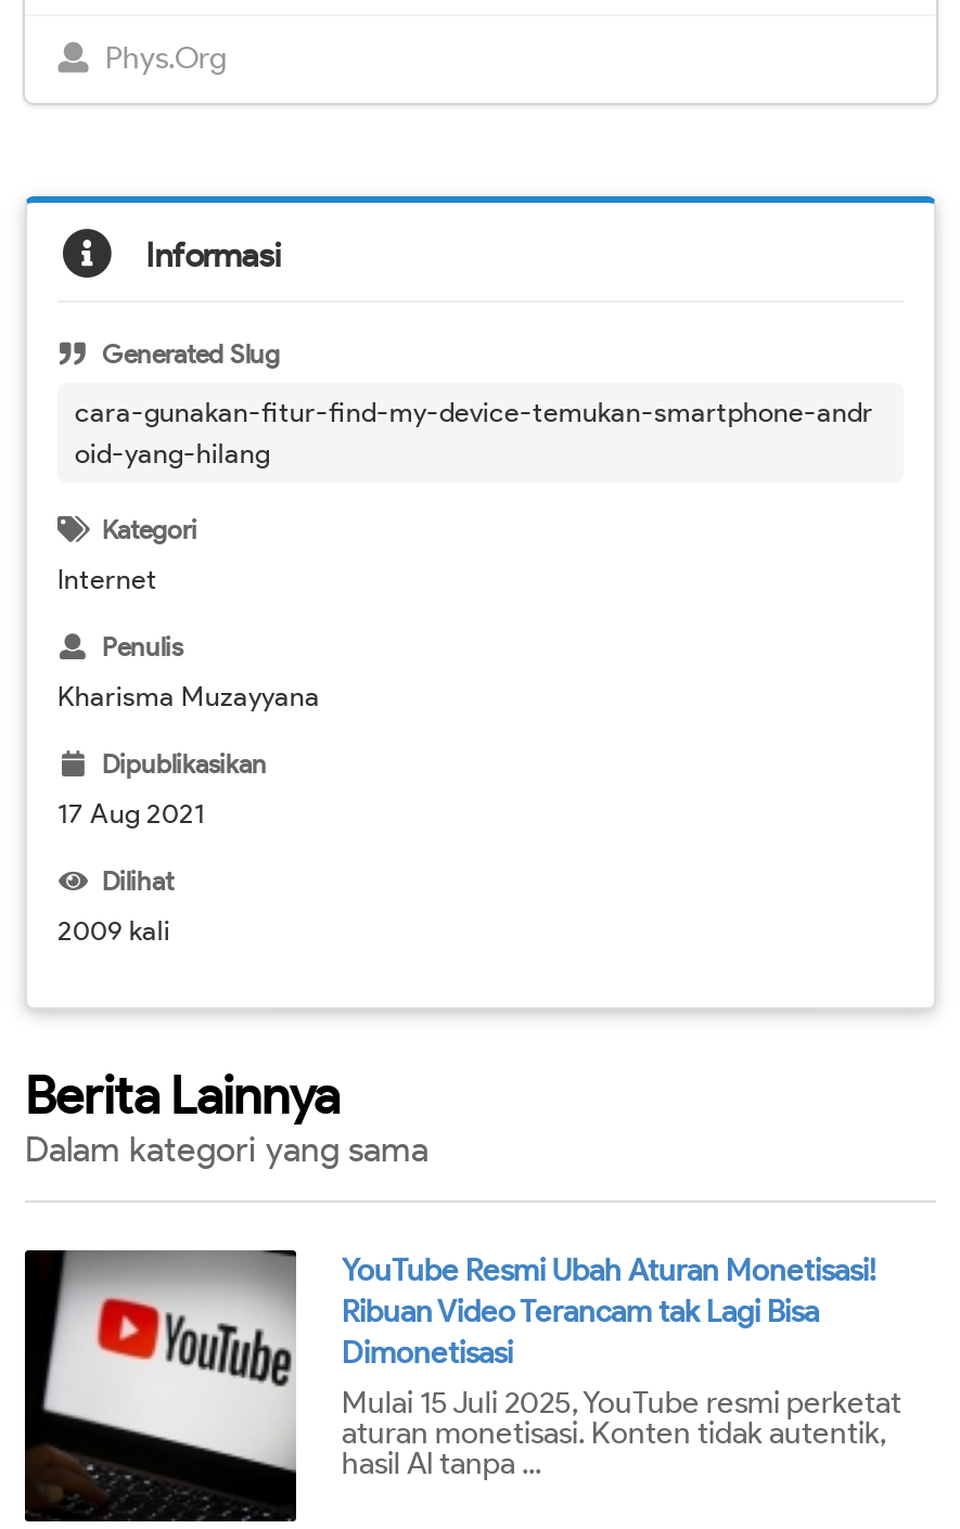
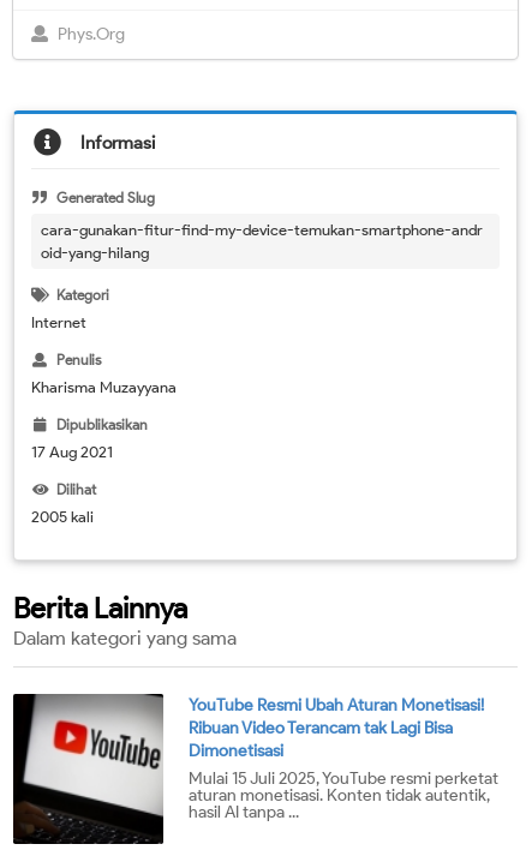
[57,914,170,946] 2009 kali -> [31,508,94,526] 2005 kali

